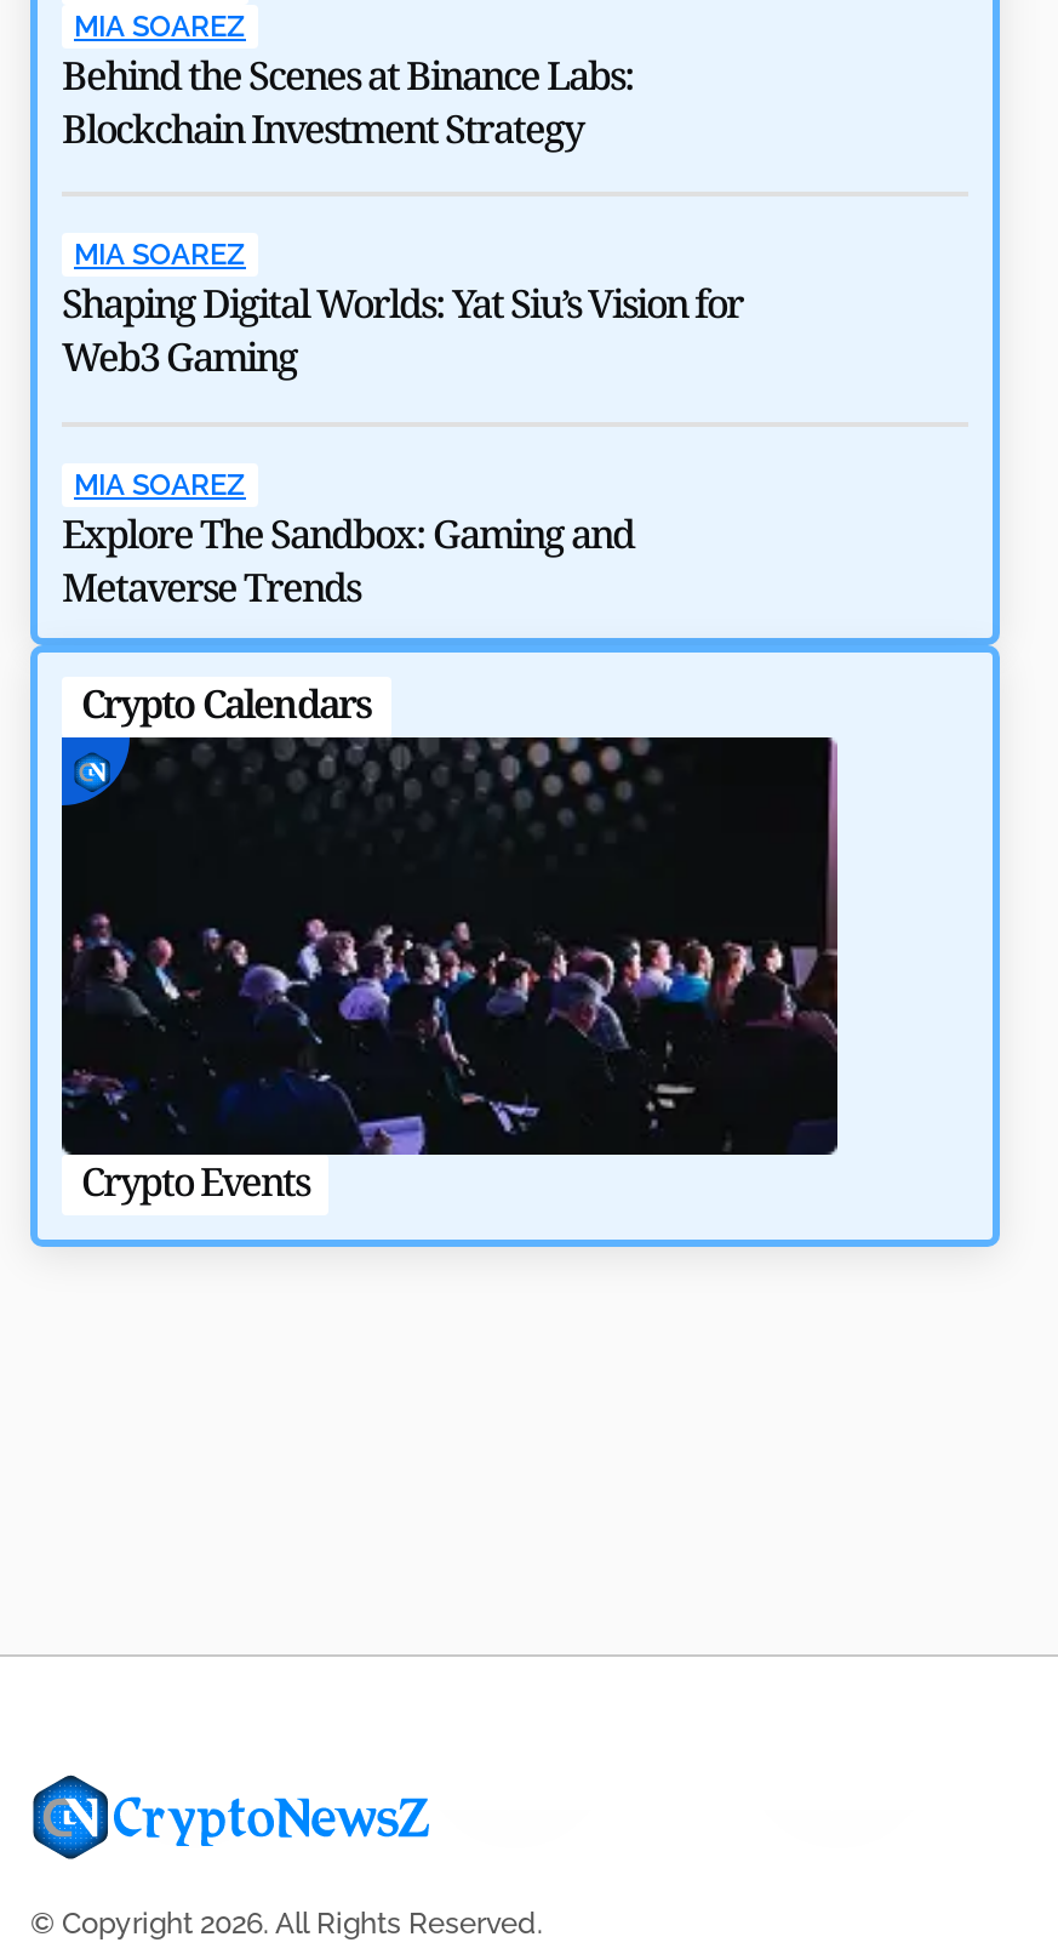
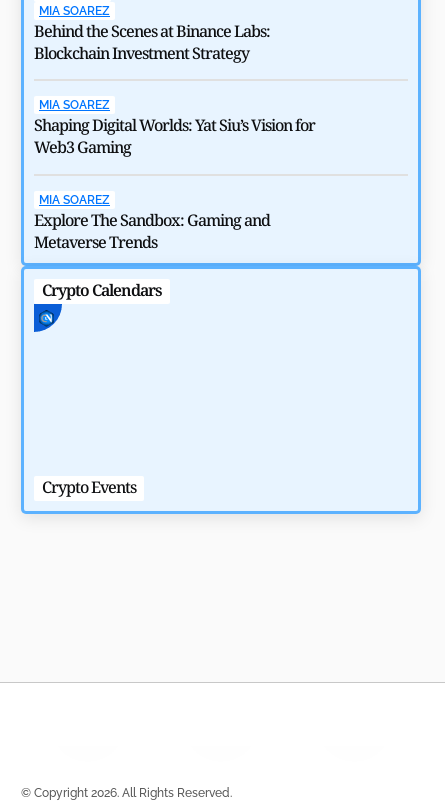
[59,735,840,1157] [image] -> none
[30,1773,433,1861] [image] -> none

